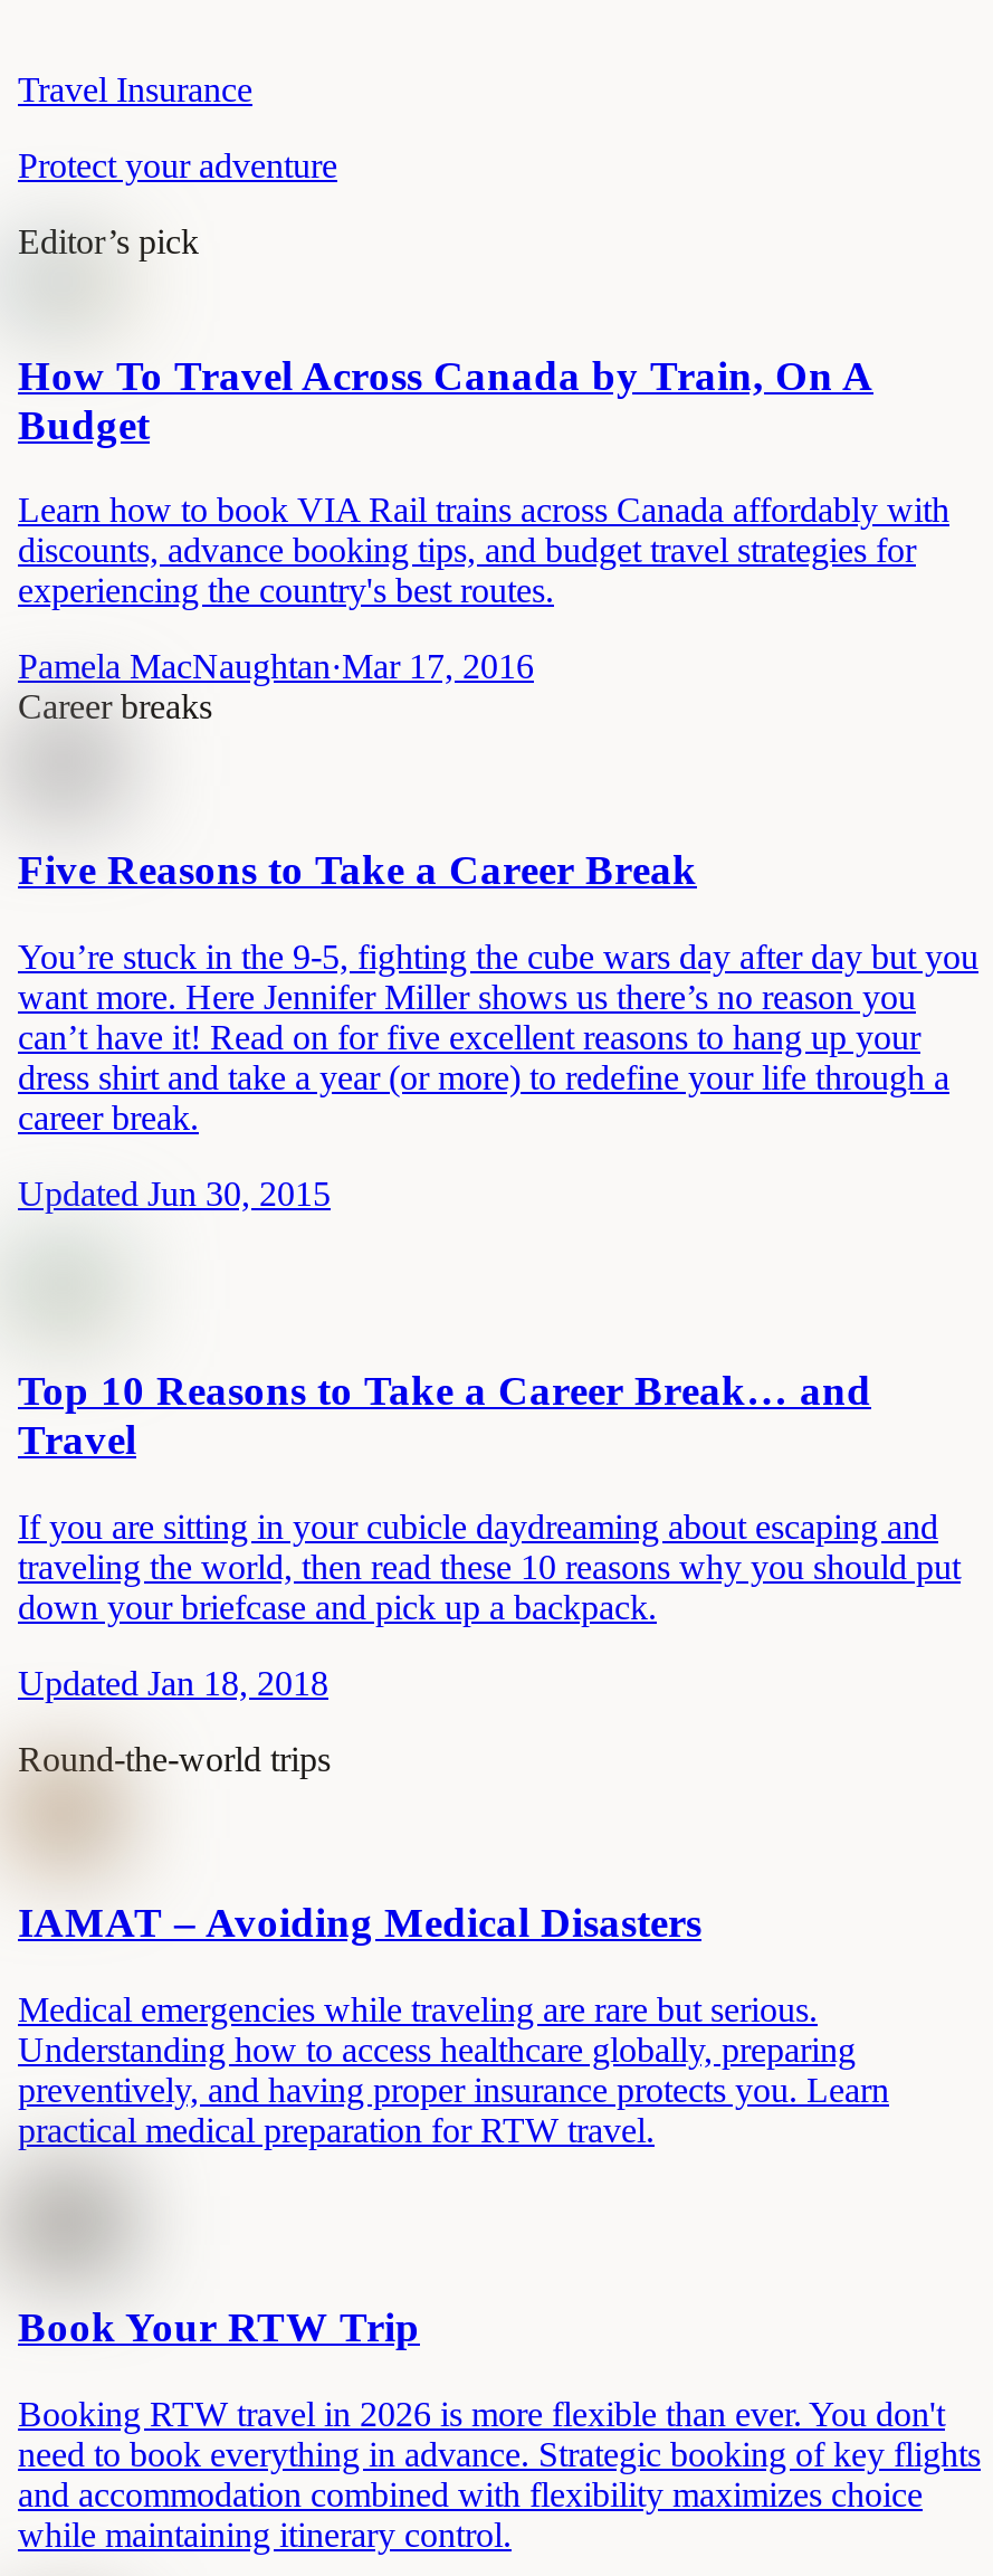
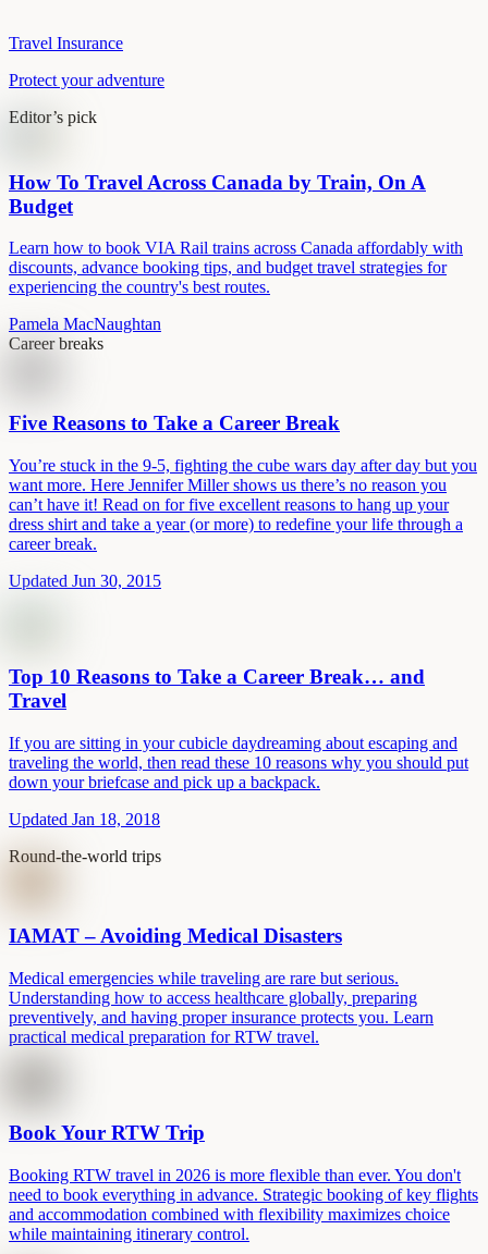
[18,648,534,686] Pamela MacNaughtan·Mar 17, 2016 -> [9,315,161,333] Pamela MacNaughtan

